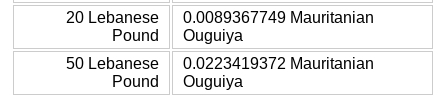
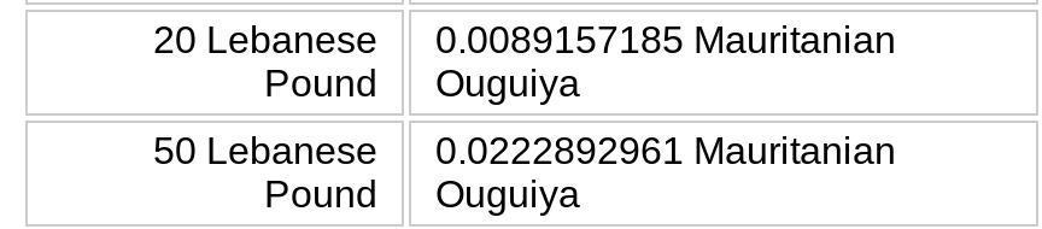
[66,9,374,26] 20 Lebanese 0.0089367749 Mauritanian -> [153,19,896,60] 20 Lebanese 0.0089157185 Mauritanian
[66,55,374,72] 50 Lebanese 0.0223419372 Mauritanian -> [153,129,896,170] 50 Lebanese 0.0222892961 Mauritanian

